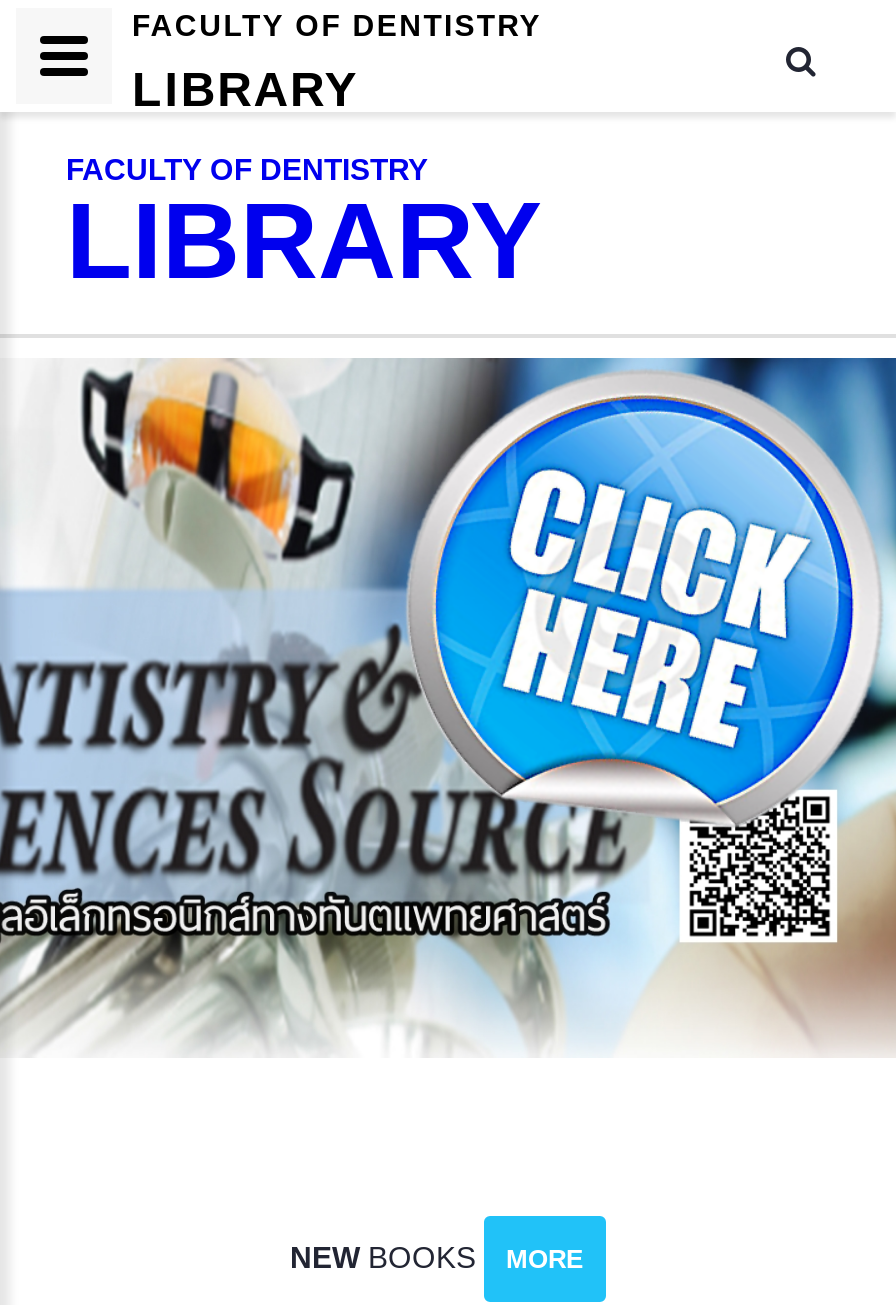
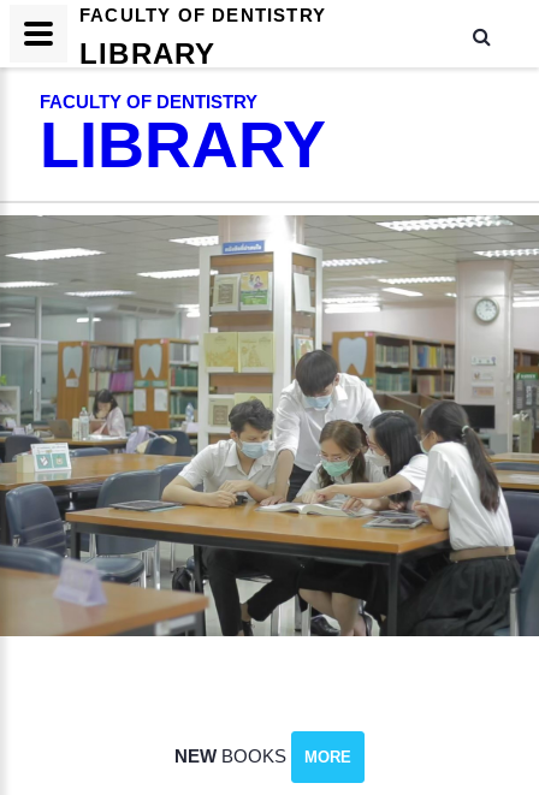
[6,356,890,1058] [image] -> [4,214,535,637] [image]

